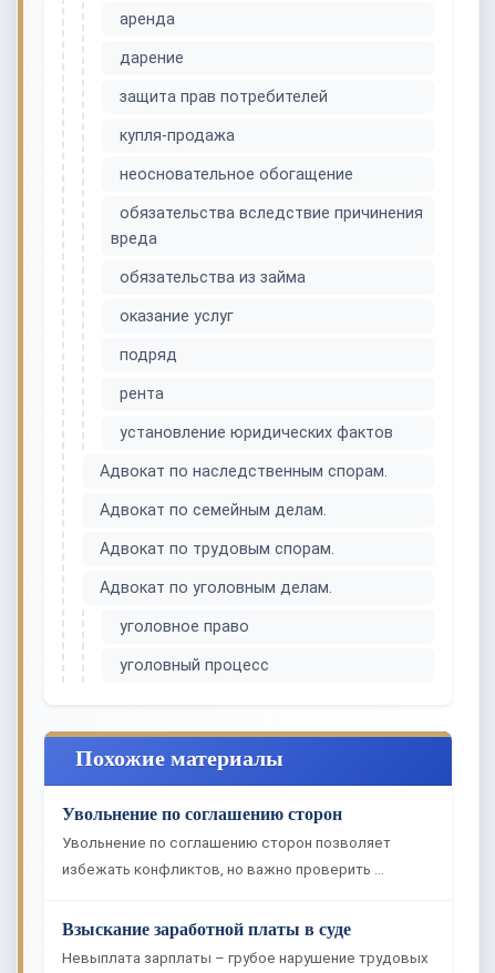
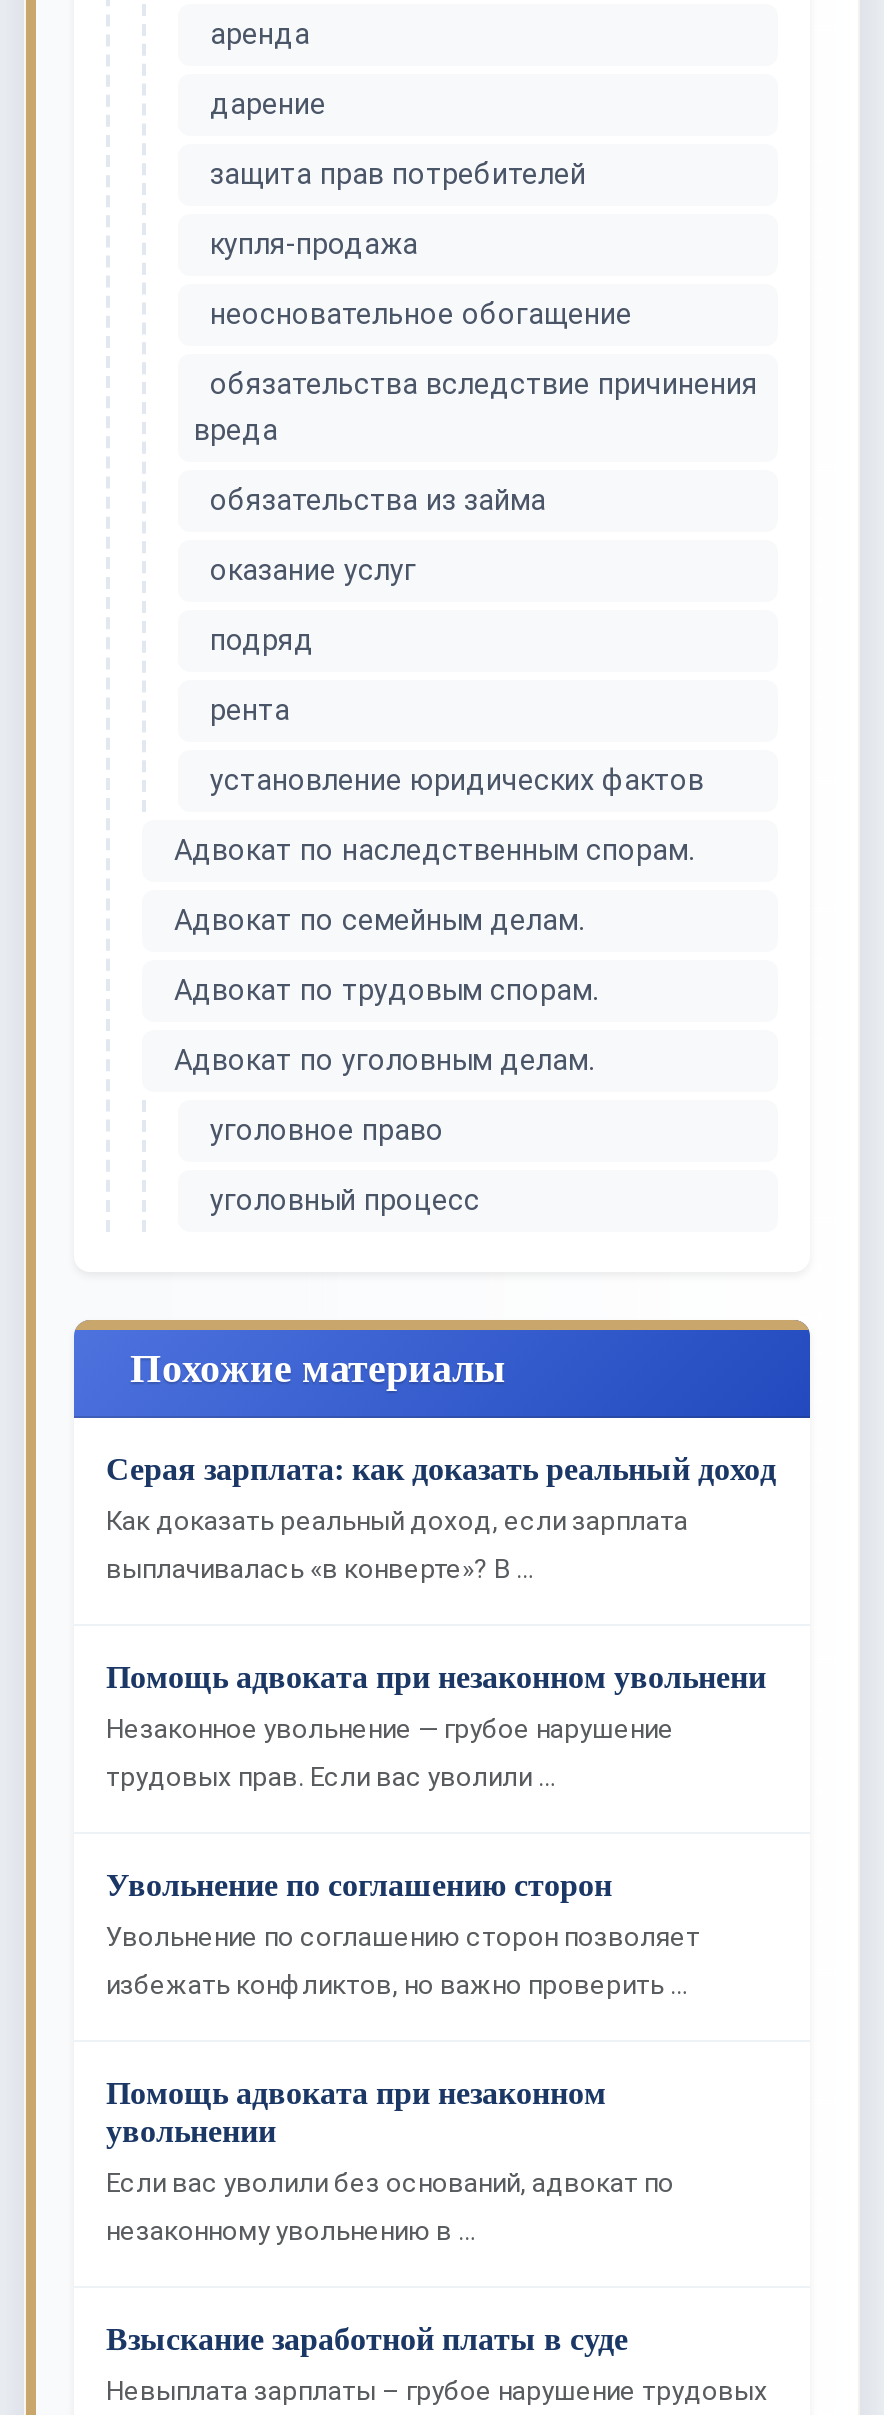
none -> [106,1452,776,1792] Серая зарплата: как доказать реальный доход | Как доказать реальный доход, если зарплата | выплачивалась «в конверте»? В … | Помощь адвоката при незаконном увольнени | Незаконное увольнение — грубое нарушение | трудовых прав. Если вас уволили …
none -> [106,2076,674,2246] Помощь адвоката при незаконном | увольнении | Если вас уволили без оснований, адвокат по | незаконному увольнению в …

